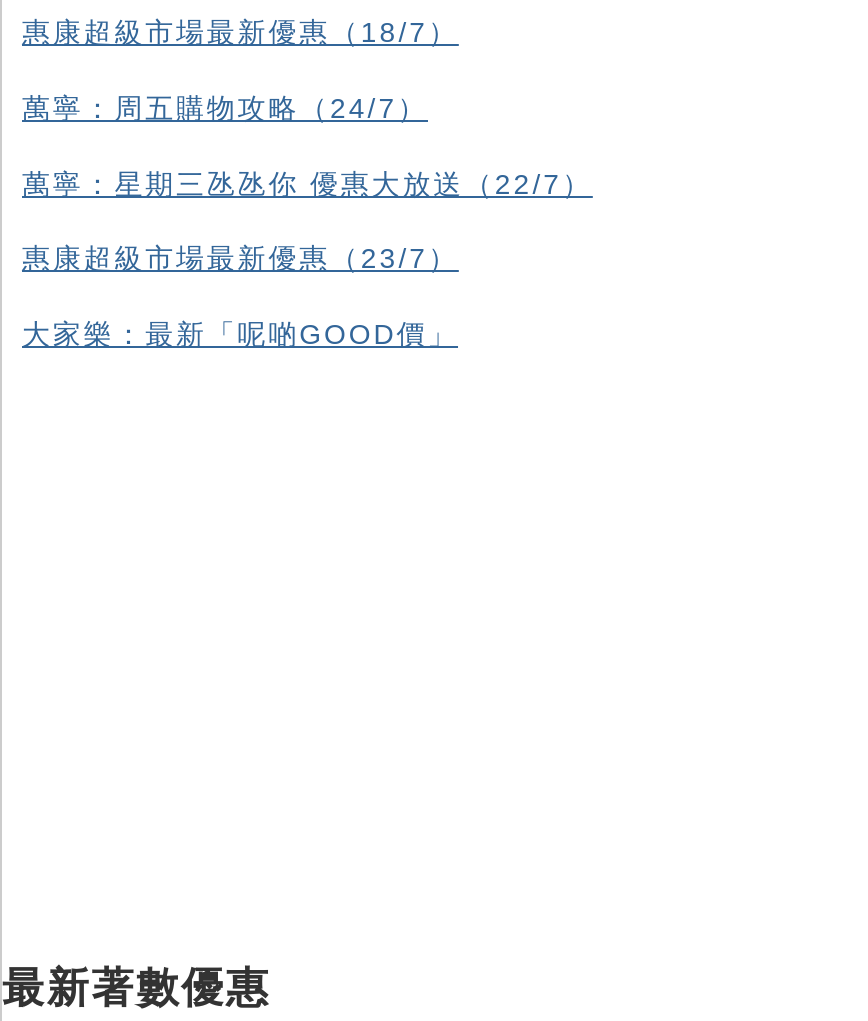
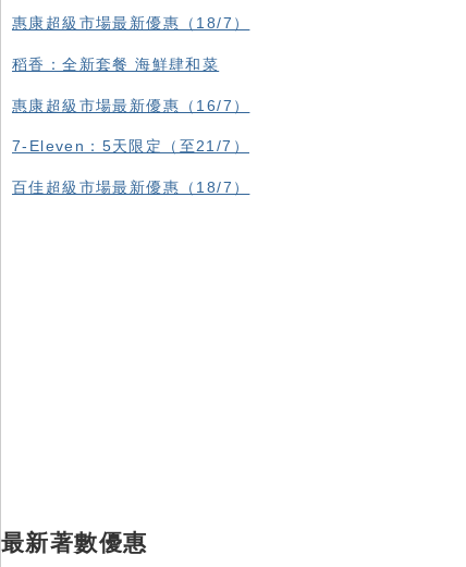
[22,92,428,124] 萬寧：周五購物攻略（24/7） -> [12,55,219,73] 稻香：全新套餐 海鮮肆和菜
[22,167,593,199] 萬寧：星期三氹氹你 優惠大放送（22/7） -> [12,96,250,114] 惠康超級市場最新優惠（16/7）
[22,242,459,274] 惠康超級市場最新優惠（23/7） -> [12,137,249,155] 7-Eleven：5天限定（至21/7）
[22,317,458,349] 大家樂：最新「呢啲GOOD價」 -> [12,178,250,196] 百佳超級市場最新優惠（18/7）

